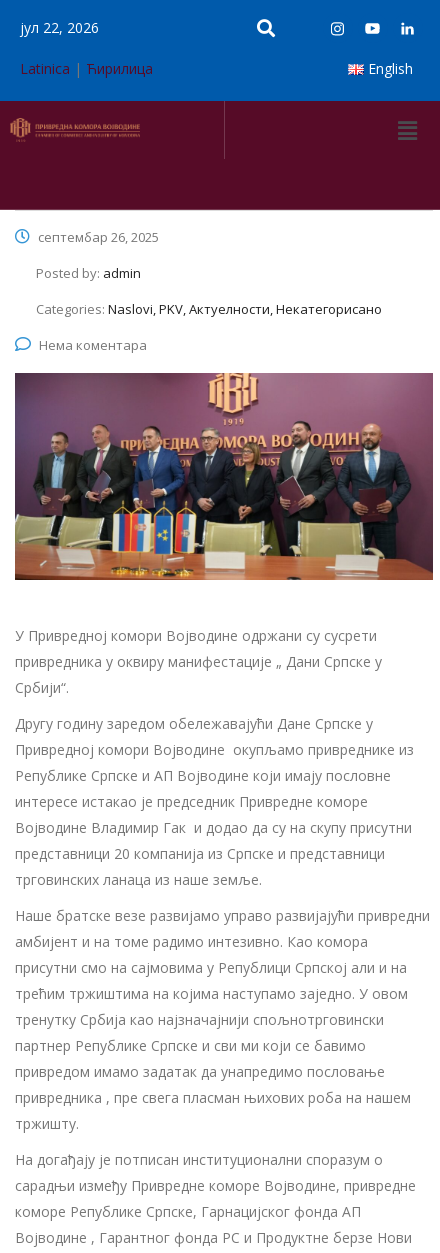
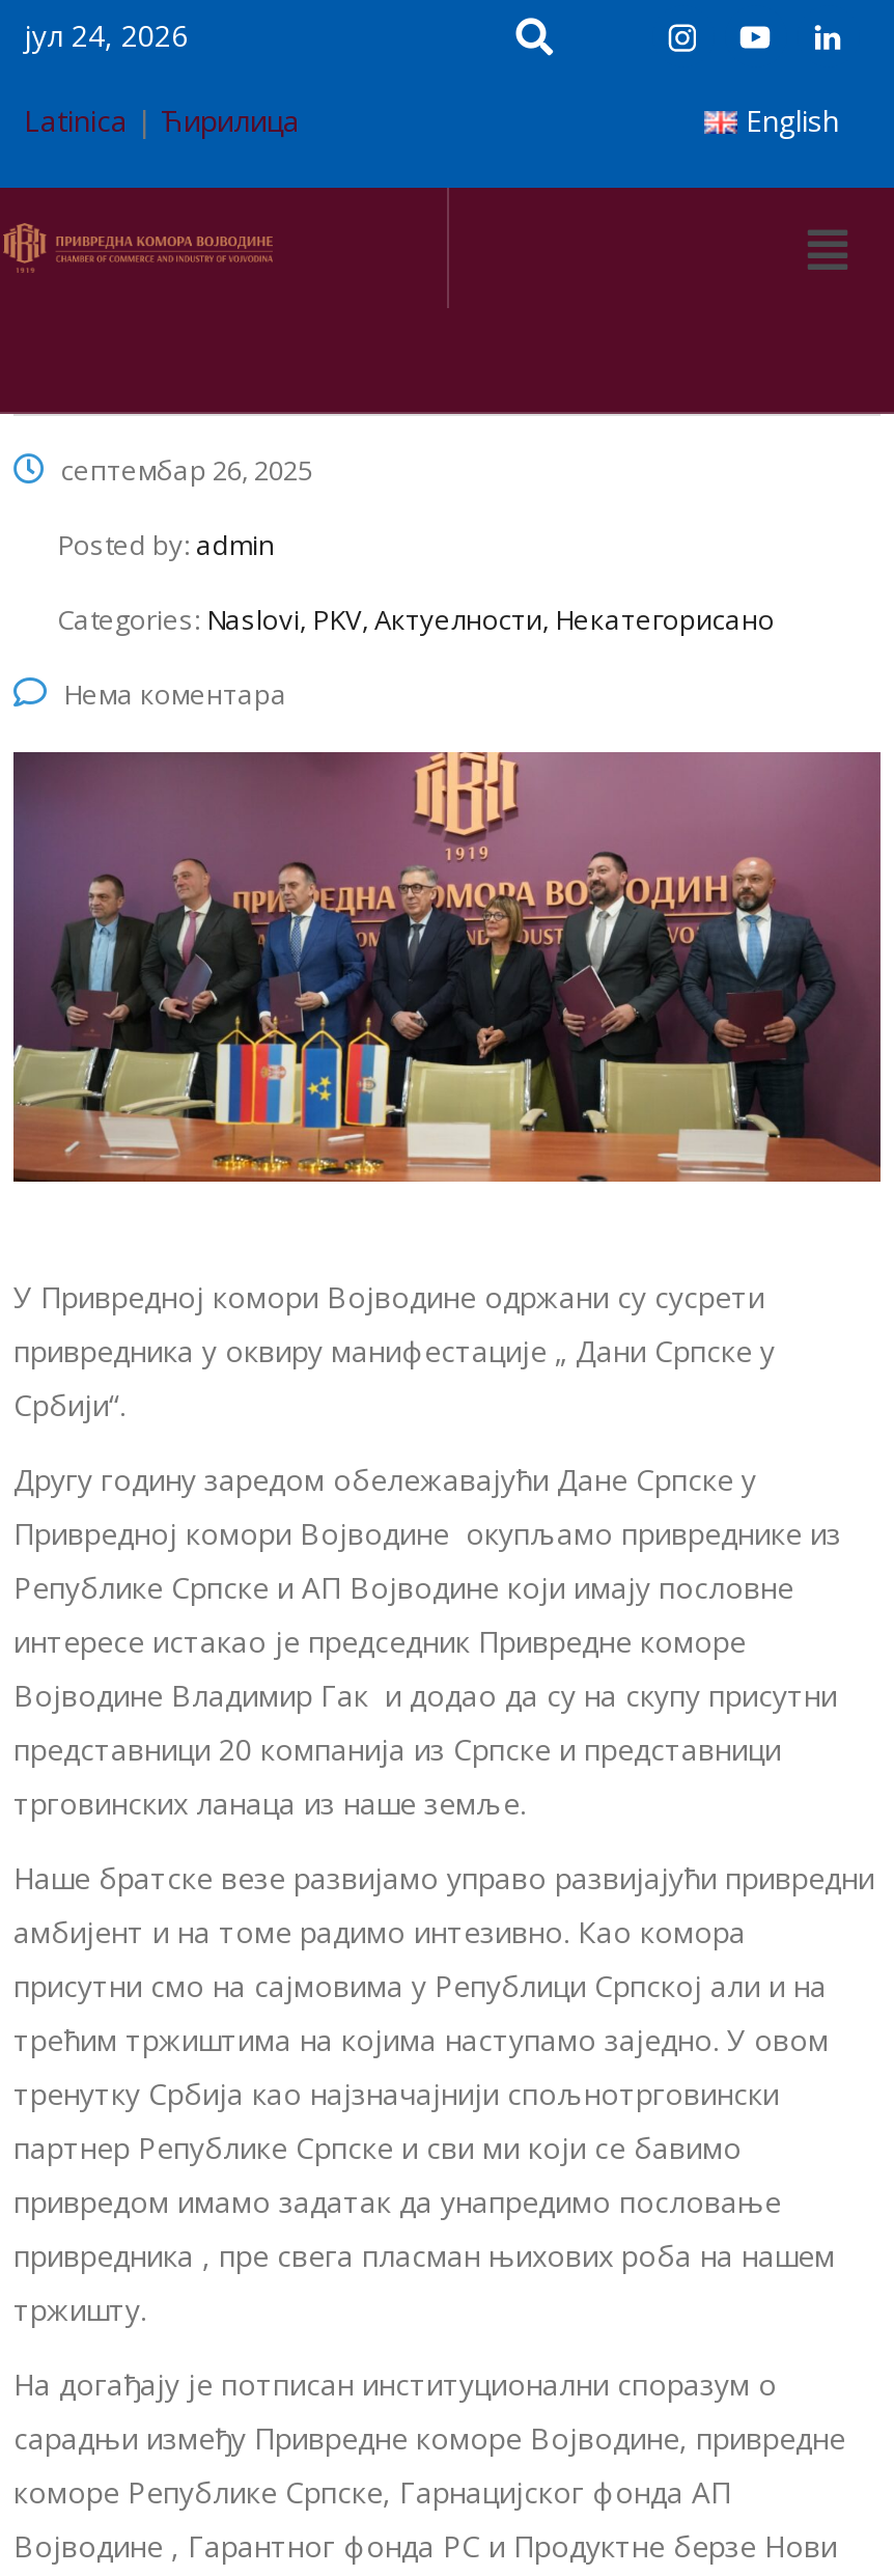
[20,18,99,37] јул 22, 2026 -> [24,16,188,55] јул 24, 2026

